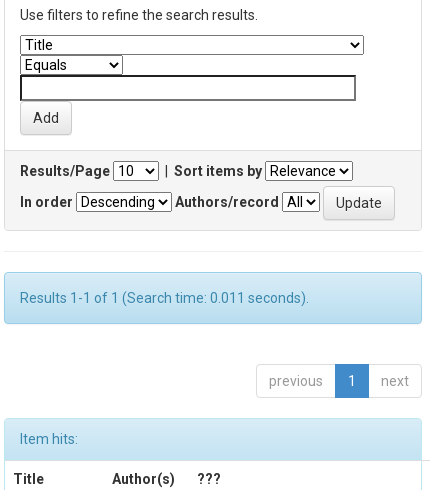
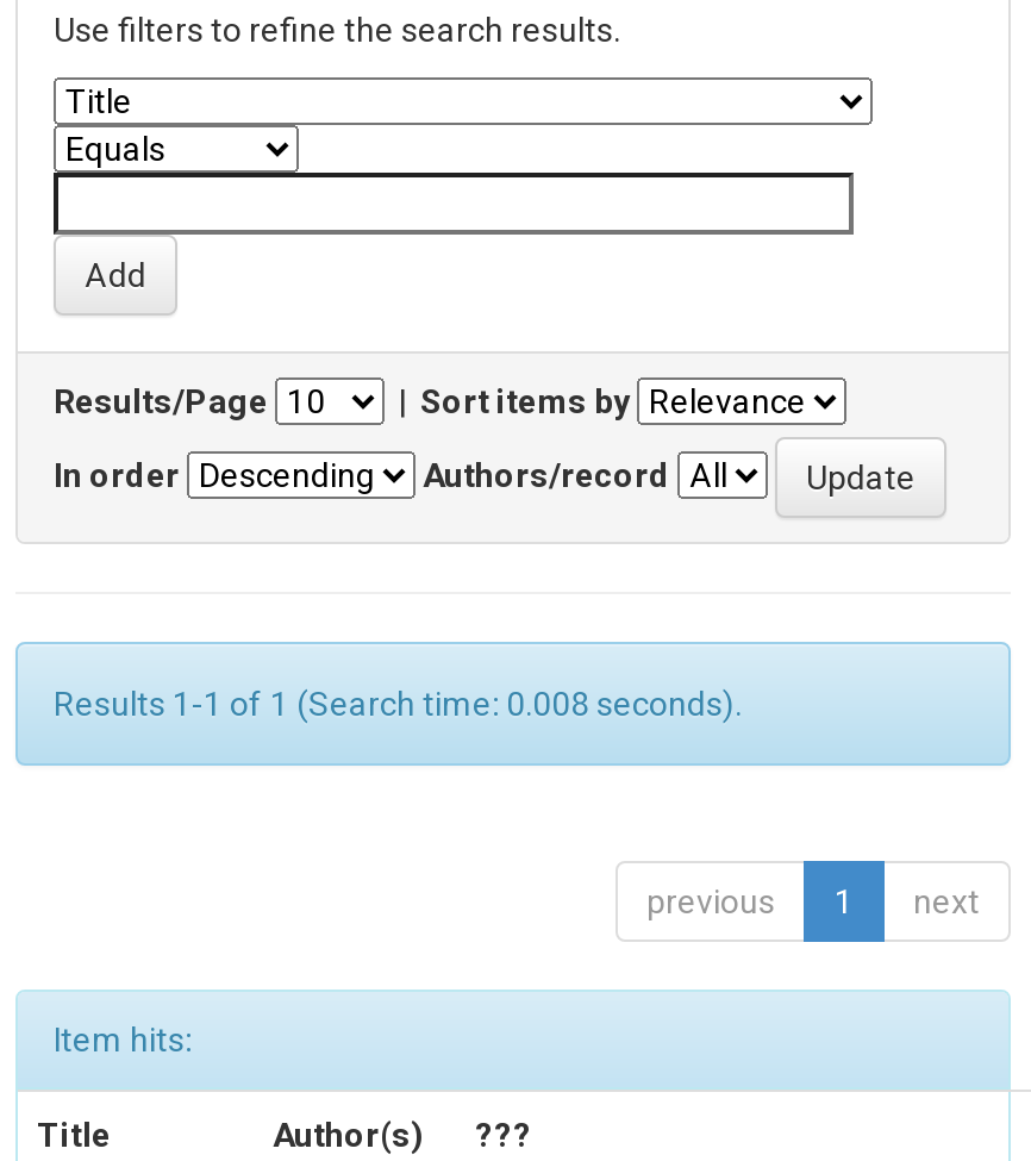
[20,290,309,306] Results 1-1 of 1 (Search time: 0.011 seconds). -> [54,685,742,723] Results 1-1 of 1 (Search time: 0.008 seconds).

